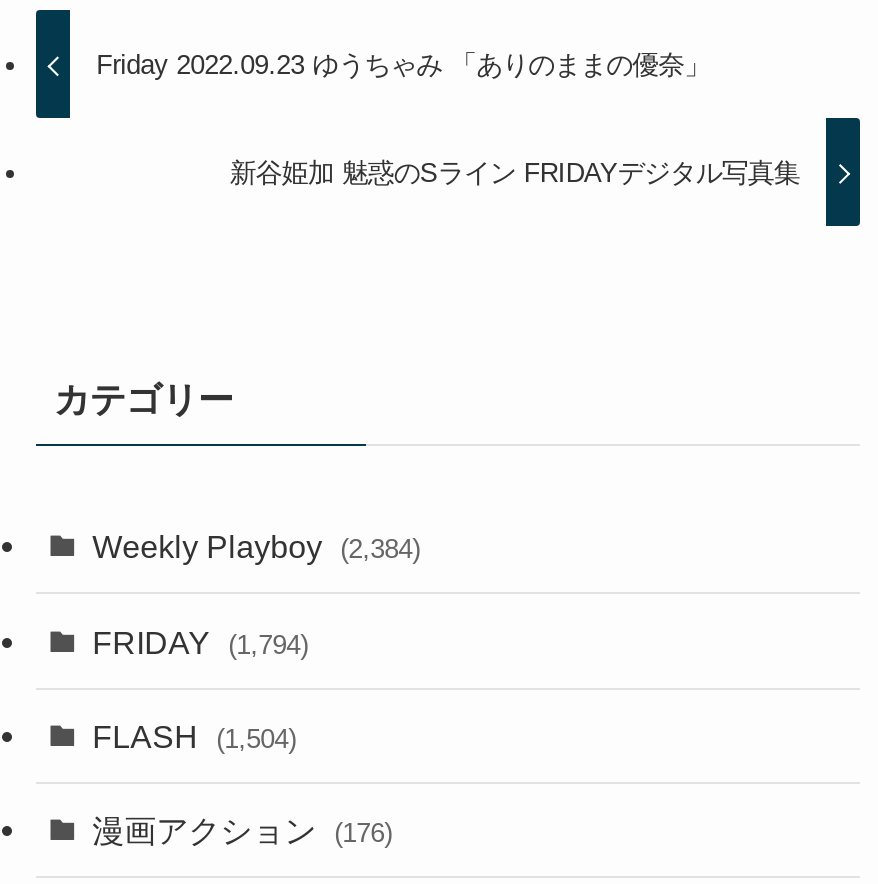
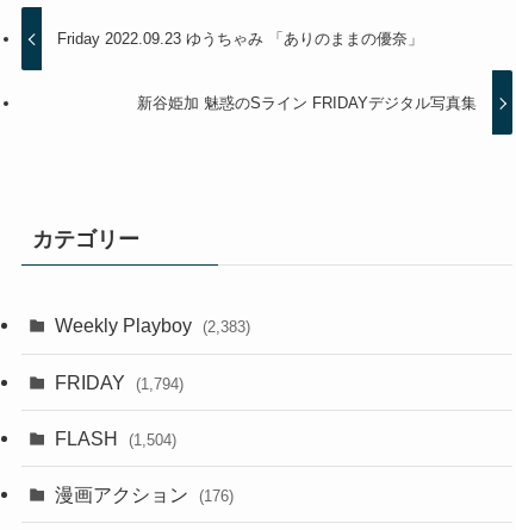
[92,529,420,565] Weekly Playboy (2,384) -> [55,315,250,336] Weekly Playboy (2,383)

